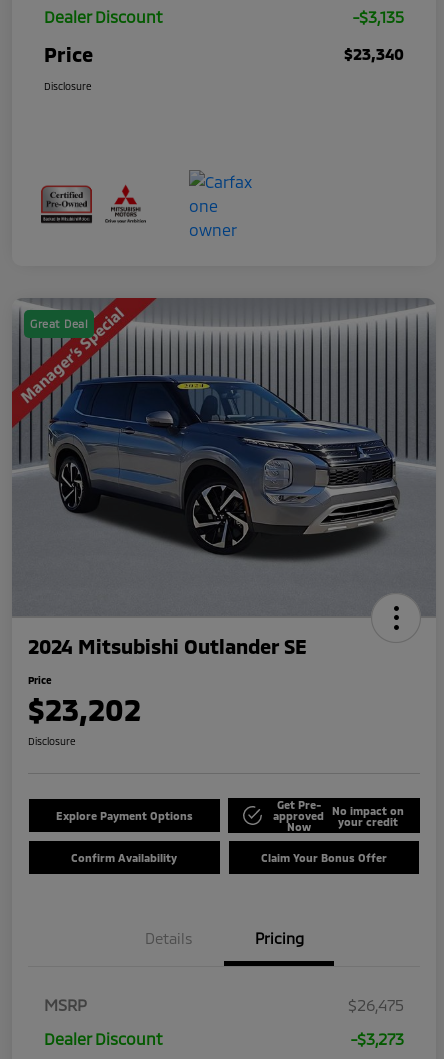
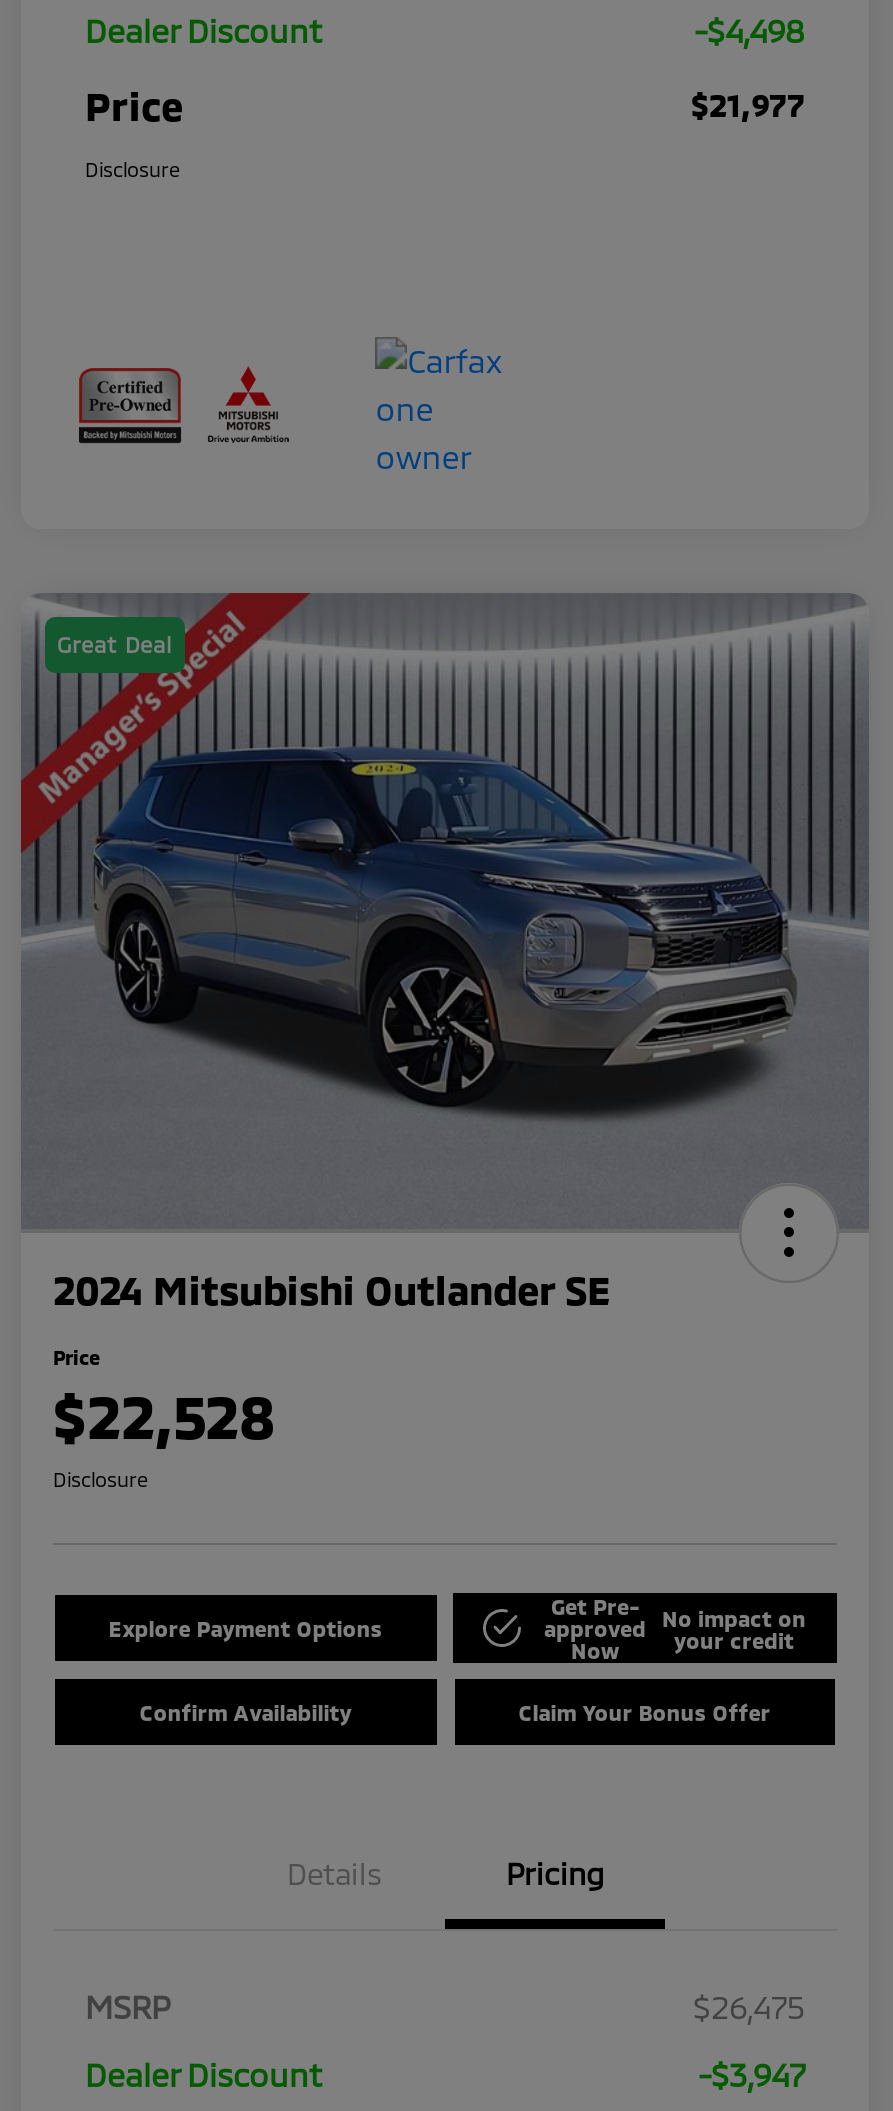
[352,7,404,26] -$3,135 -> [693,11,805,49] -$4,498
[344,44,404,63] $23,340 -> [691,85,805,123] $21,977
[28,691,141,727] $23,202 -> [53,1379,275,1451] $22,528
[350,1029,404,1048] -$3,273 -> [697,2055,805,2093] -$3,947

